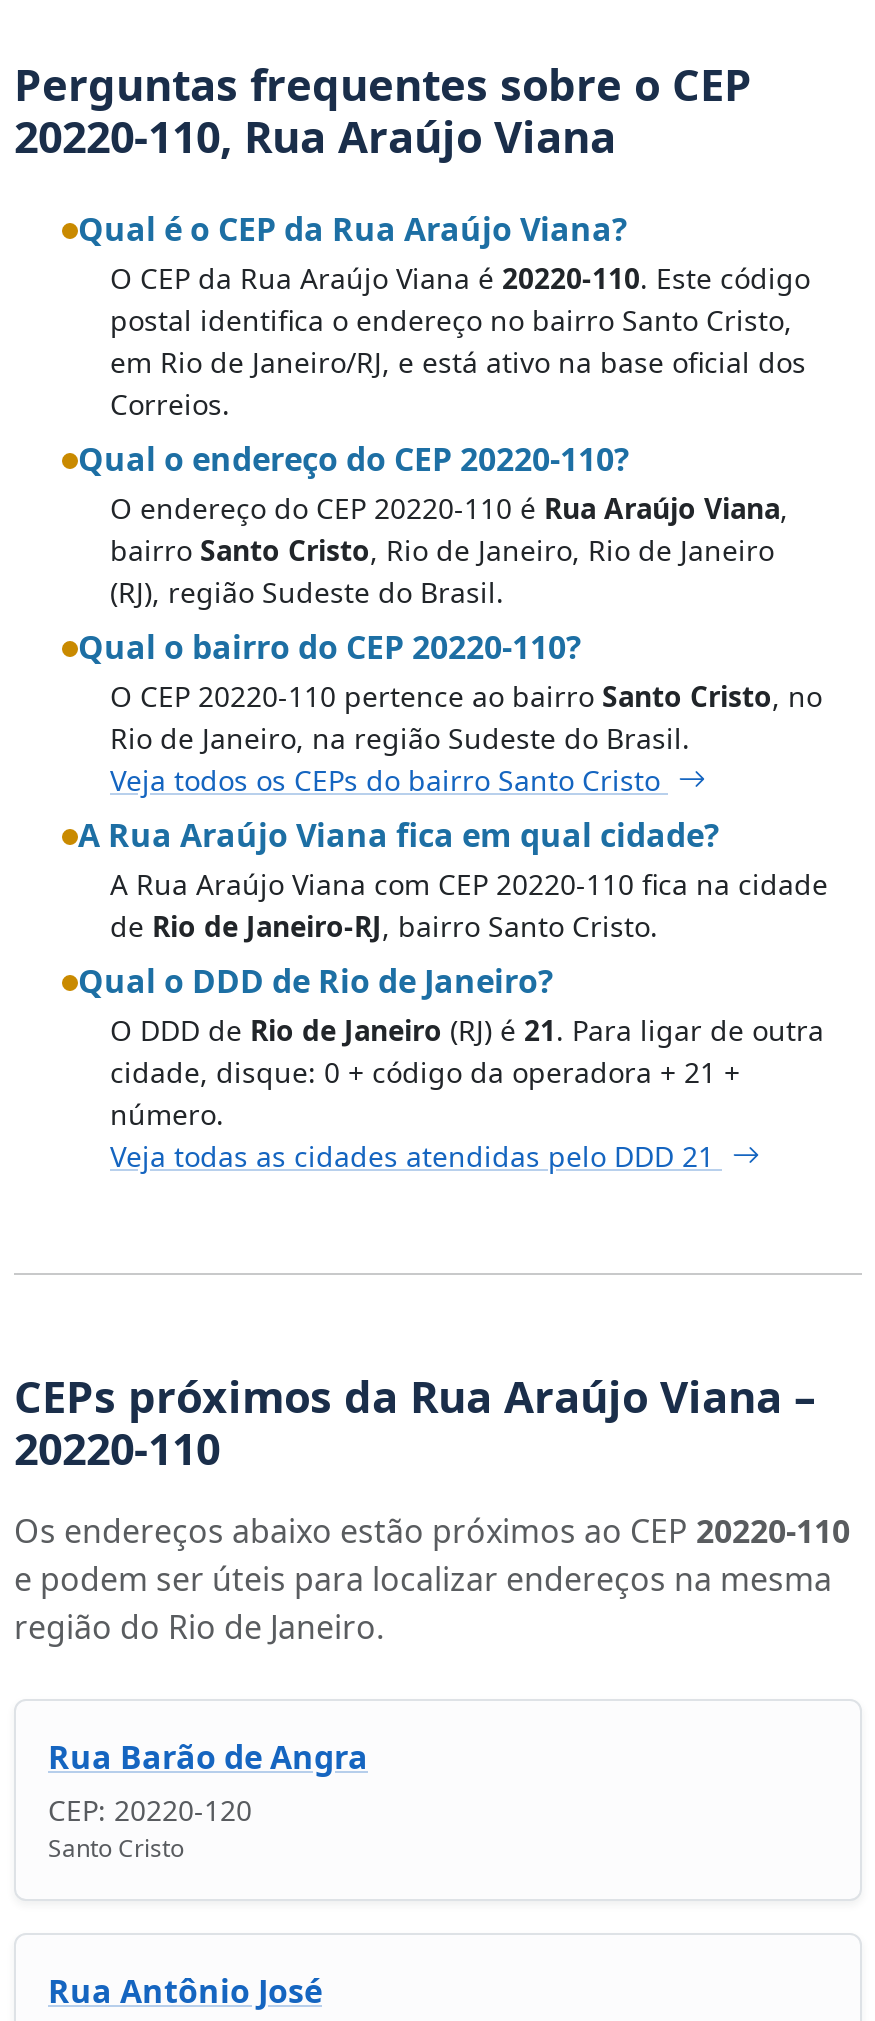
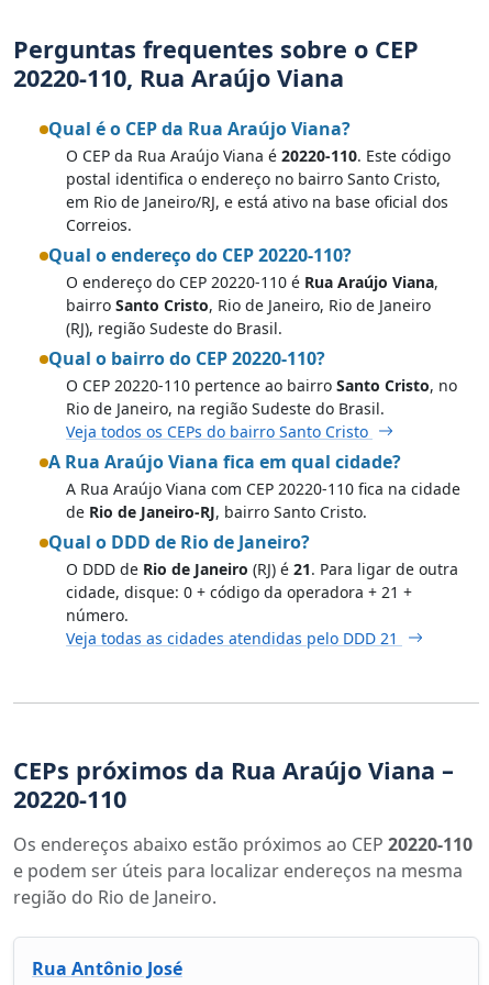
[48,1734,368,1864] Rua Barão de Angra | CEP: 20220-120 | Santo Cristo -> none

